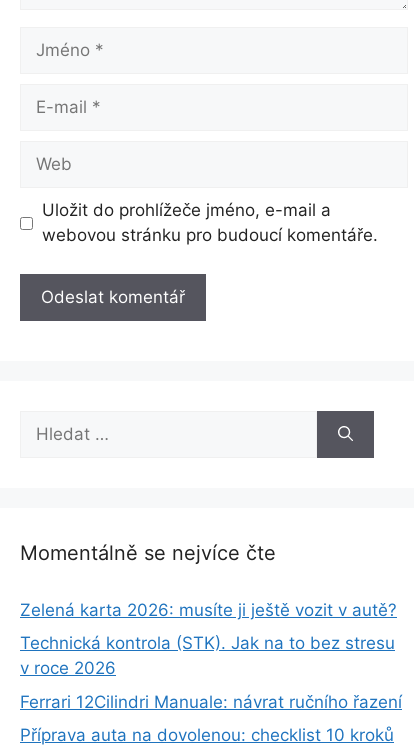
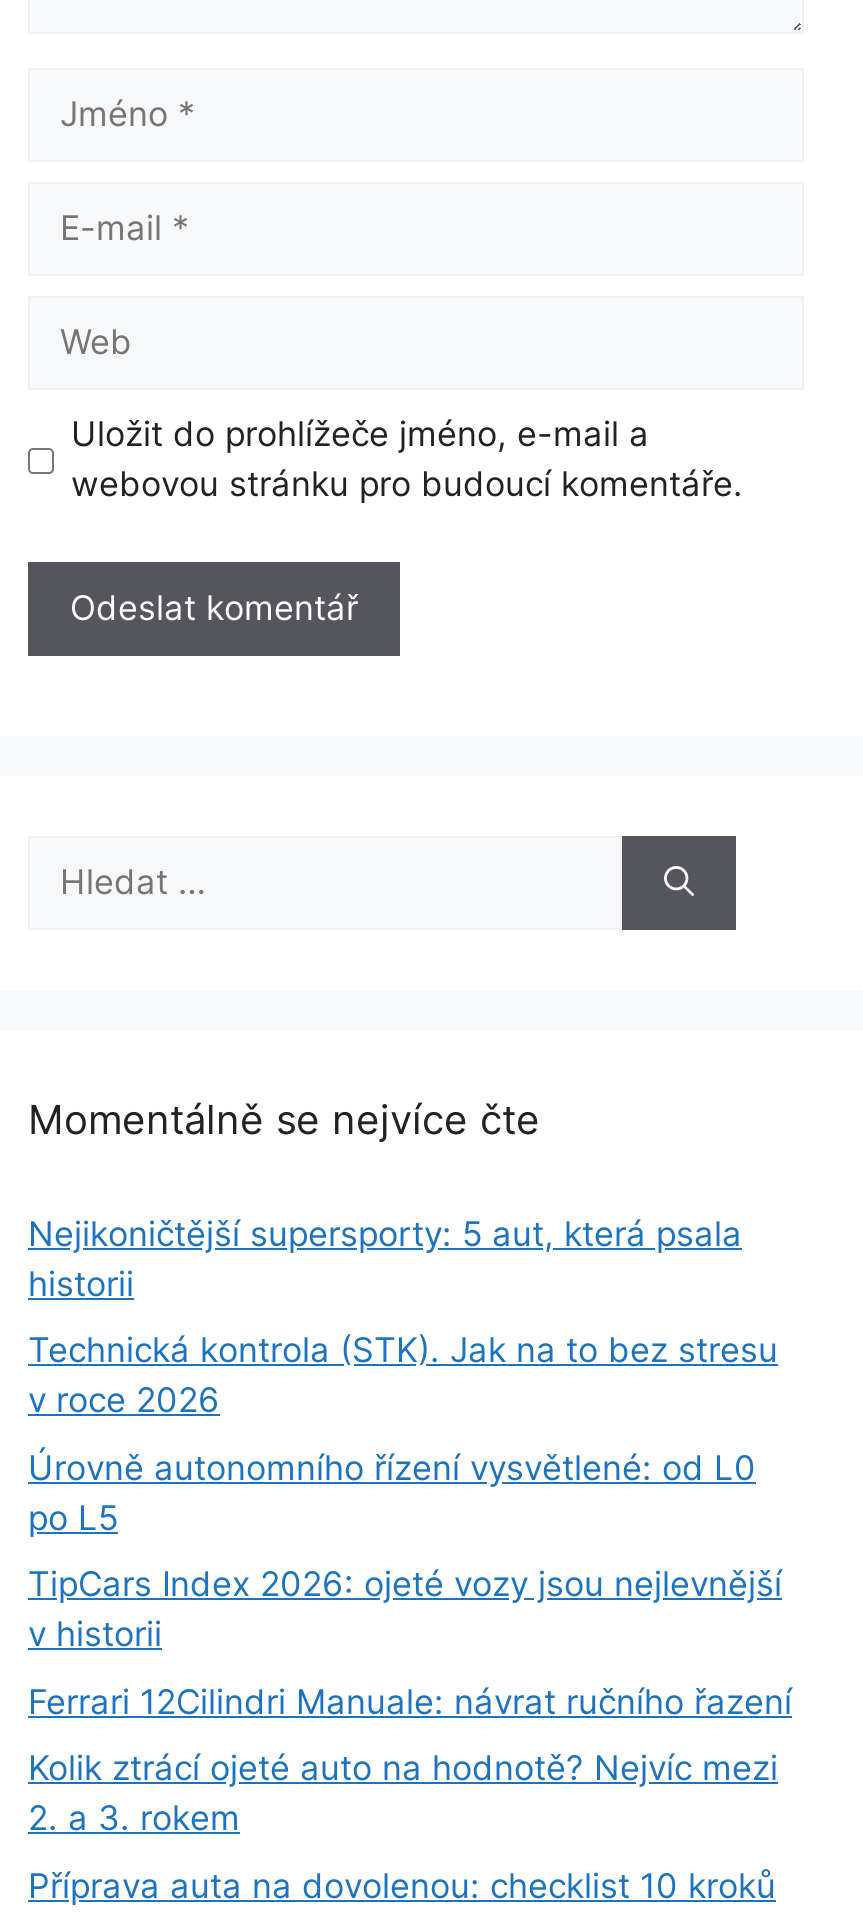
[20,599,397,619] Zelená karta 2026: musíte ji ještě vozit v autě? -> [28,1213,742,1303] Nejikoničtější supersporty: 5 aut, která psala | historii
none -> [28,1447,782,1654] Úrovně autonomního řízení vysvětlené: od L0 | po L5 | TipCars Index 2026: ojeté vozy jsou nejlevnější | v historii
none -> [28,1748,778,1838] Kolik ztrácí ojeté auto na hodnotě? Nejvíc mezi | 2. a 3. rokem

